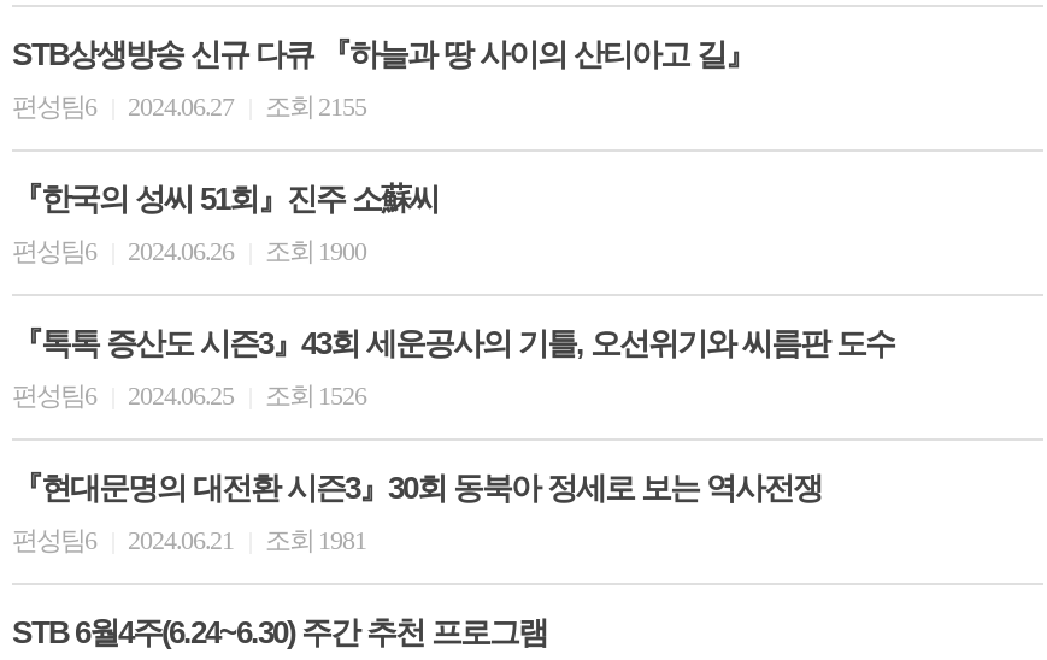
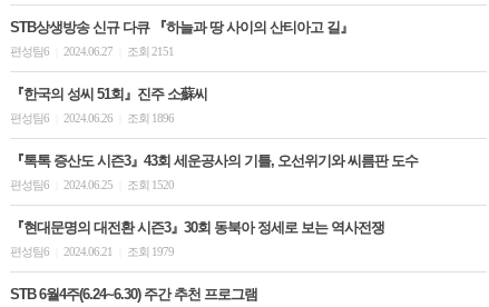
[12,92,366,120] 편성팀6 2024.06.27 조회 2155 -> [10,44,174,58] 편성팀6 2024.06.27 조회 2151
[12,236,366,265] 편성팀6 2024.06.26 조회 1900 -> [10,111,174,125] 편성팀6 2024.06.26 조회 1896
[12,381,366,409] 편성팀6 2024.06.25 조회 1526 -> [10,178,174,191] 편성팀6 2024.06.25 조회 1520
[12,525,366,554] 편성팀6 2024.06.21 조회 1981 -> [10,245,174,258] 편성팀6 2024.06.21 조회 1979

